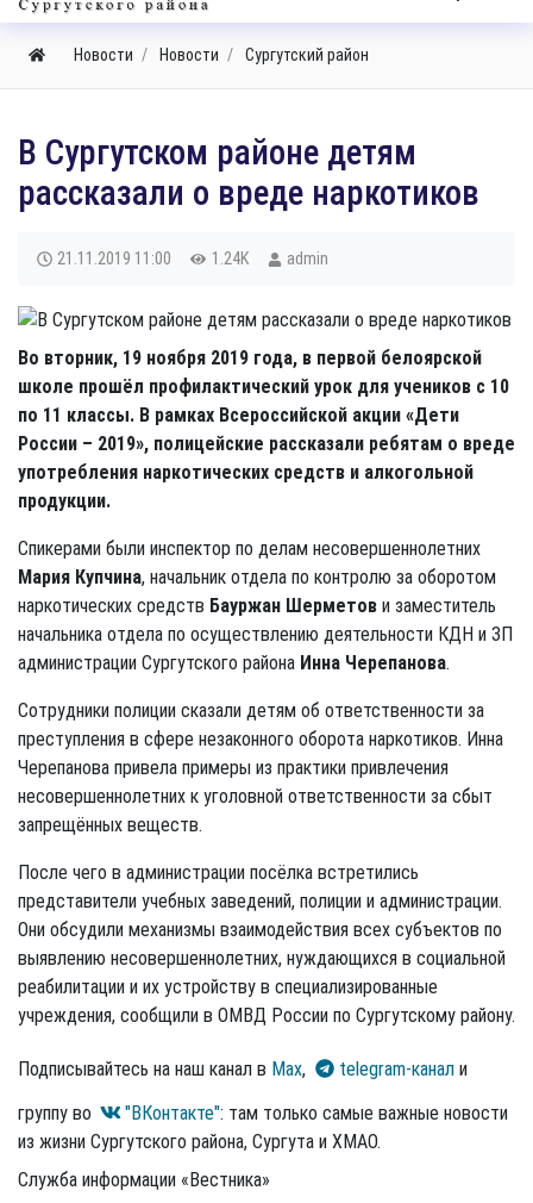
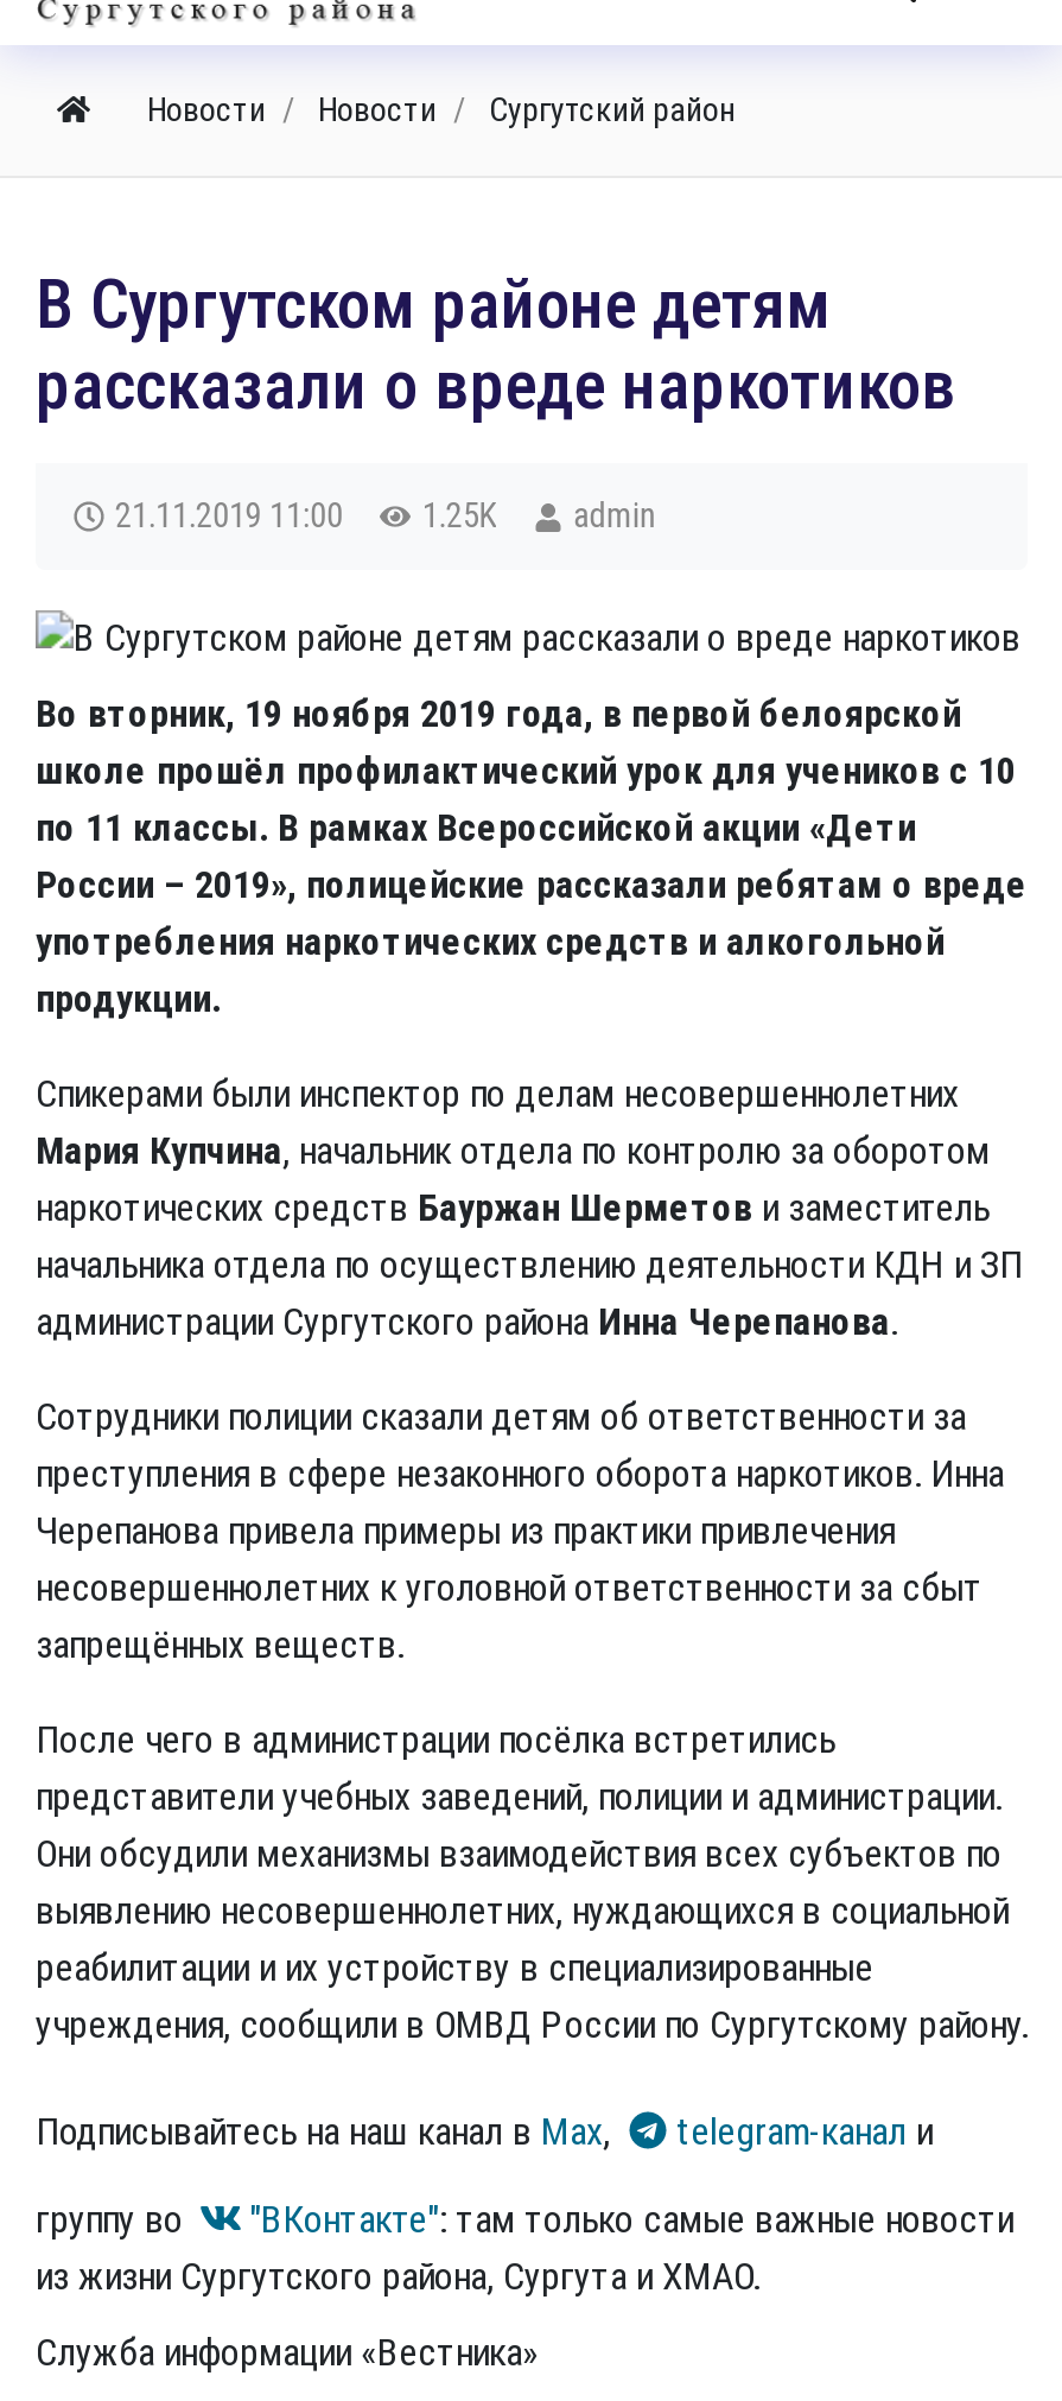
[58,249,329,269] 21.11.2019 11:00 1.24K admin -> [115,496,656,537] 21.11.2019 11:00 1.25K admin

